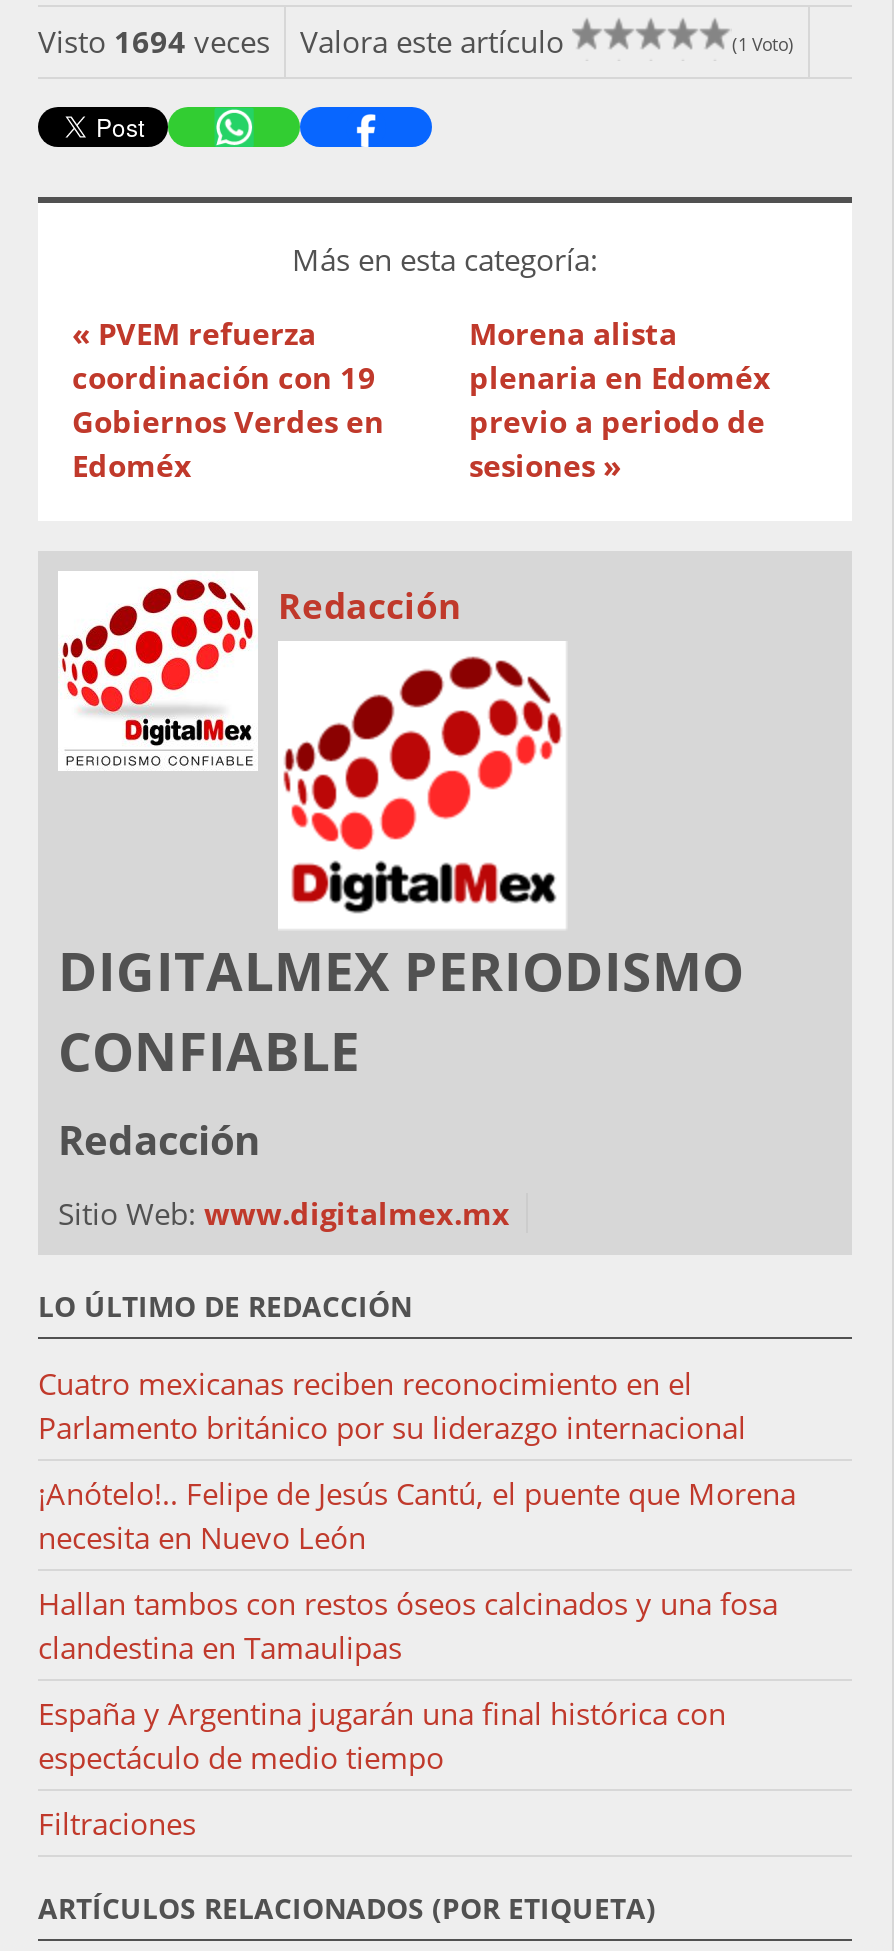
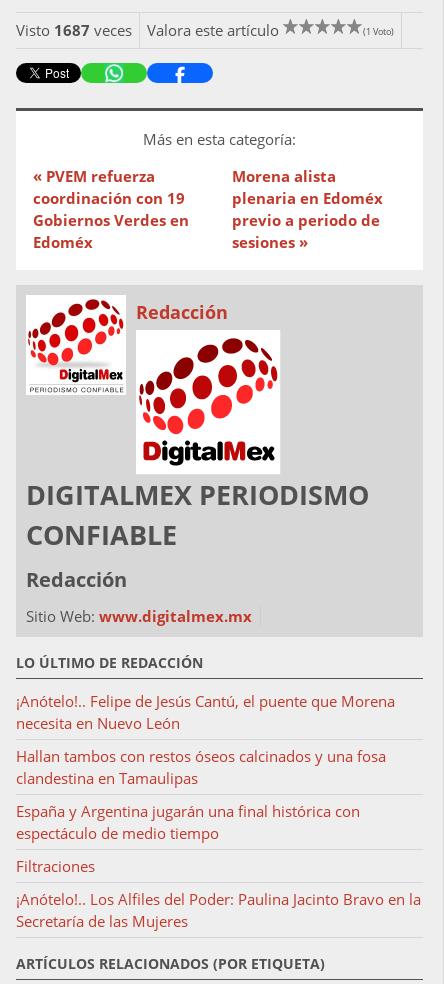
[38,21,564,61] Visto 1694 veces Valora este artículo -> [16,20,279,40] Visto 1687 veces Valora este artículo
[38,1362,746,1446] Cuatro mexicanas reciben reconocimiento en el | Parlamento británico por su liderazgo internacional -> none
moved [38,1472,796,1842] -> [16,691,395,876]: ¡Anótelo!.. Felipe de Jesús Cantú, el puente que Morena | necesita en Nuevo León | Hallan tambos con restos óseos calcinados y una fosa | clandestina en Tamaulipas | España y Argentina jugarán una final histórica con | espectáculo de medio tiempo | Filtraciones
none -> [16,889,421,931] ¡Anótelo!.. Los Alfiles del Poder: Paulina Jacinto Bravo en la | Secretaría de las Mujeres

